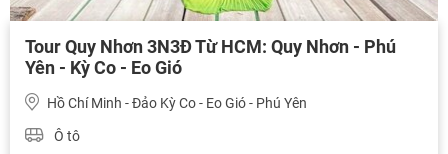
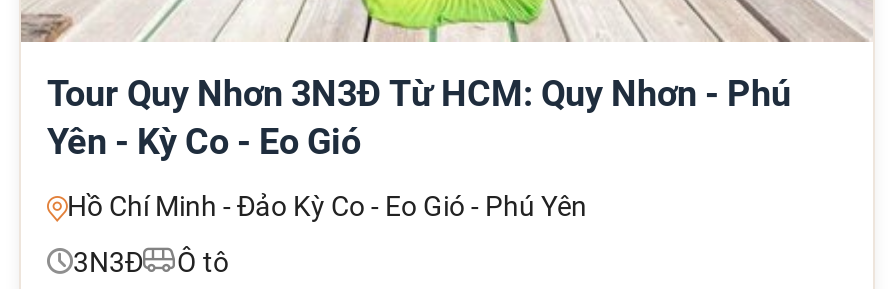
none -> [73,246,143,278] 3N3Đ

